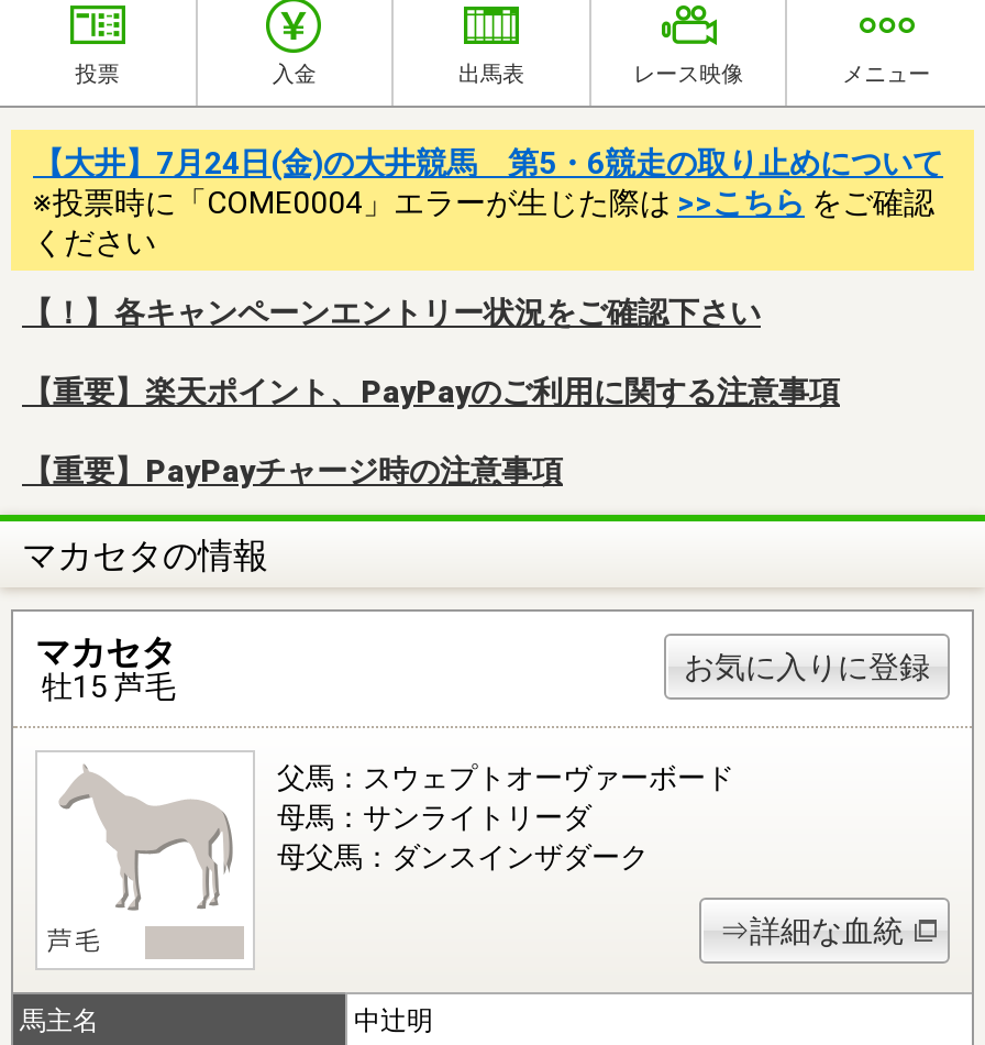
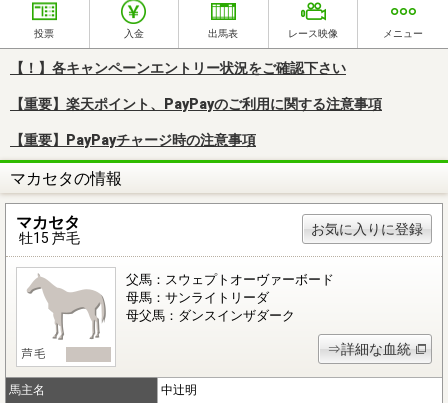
[33,145,943,259] 【大井】7月24日(金)の大井競馬 第5・6競走の取り止めについて | ※投票時に「COME0004」エラーが生じた際は>>こちらをご確認 | ください -> none

